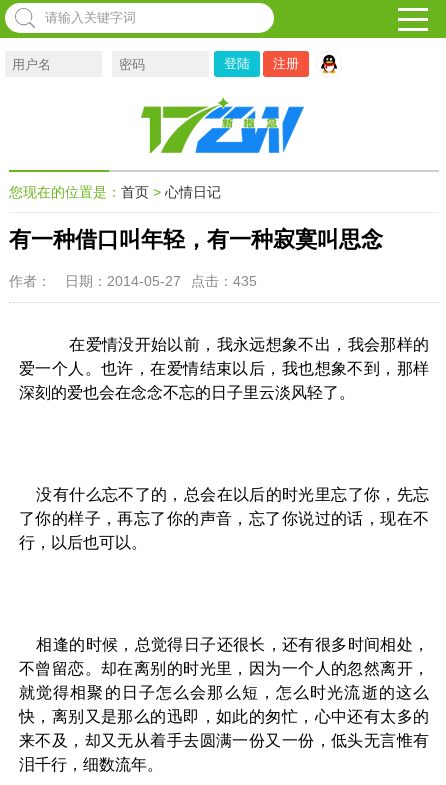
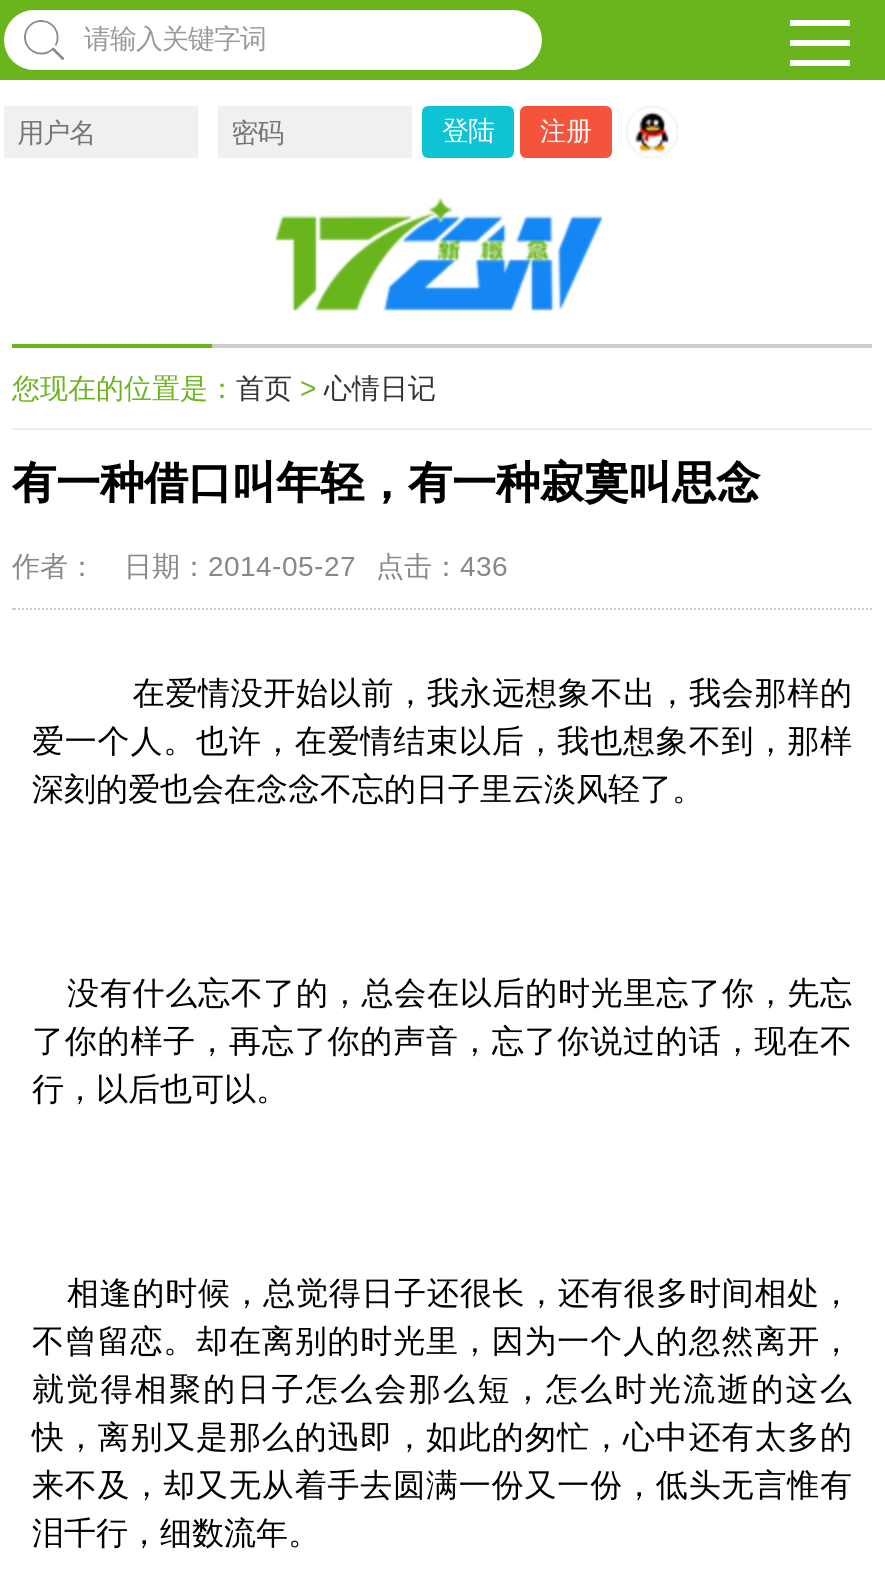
[9,273,257,289] 作者： 日期：2014-05-27 点击：435 -> [12,550,508,582] 作者： 日期：2014-05-27 点击：436

